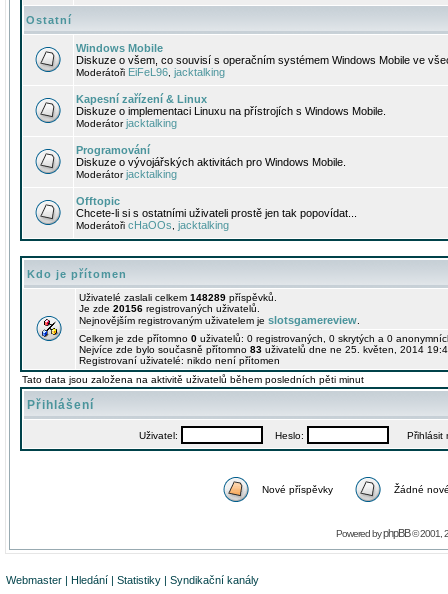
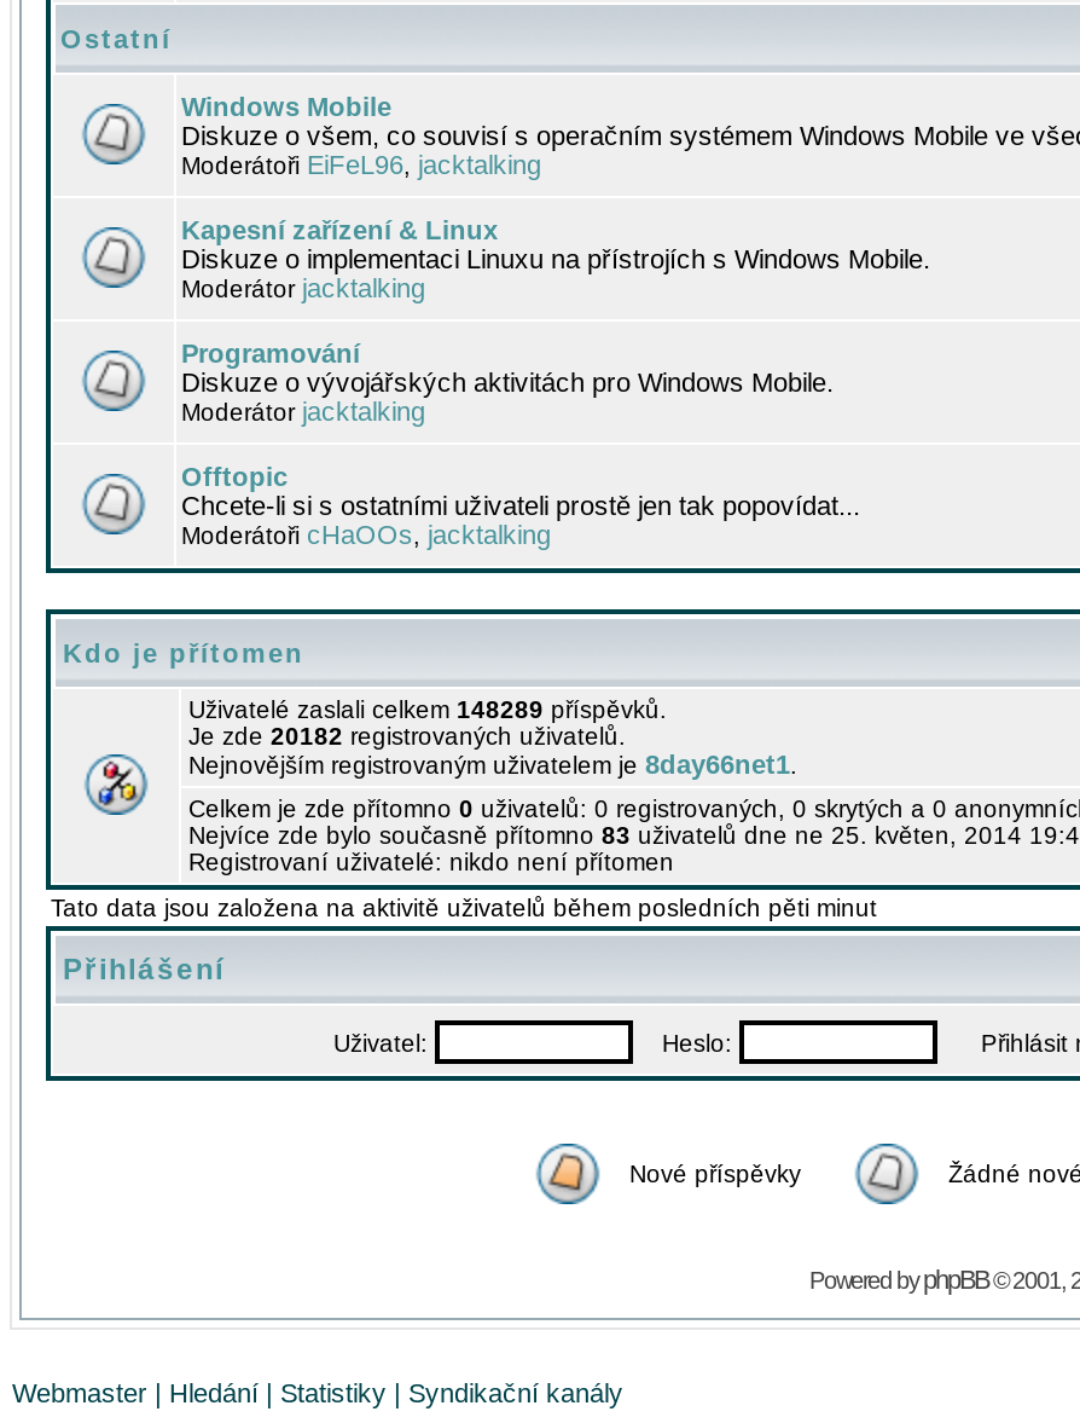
[79,303,260,314] Je zde 20156 registrovaných uživatelů. -> [188,723,626,750] Je zde 20182 registrovaných uživatelů.
[79,314,360,326] Nejnovějším registrovaným uživatelem je slotsgamereview. -> [188,750,797,779] Nejnovějším registrovaným uživatelem je 8day66net1.

